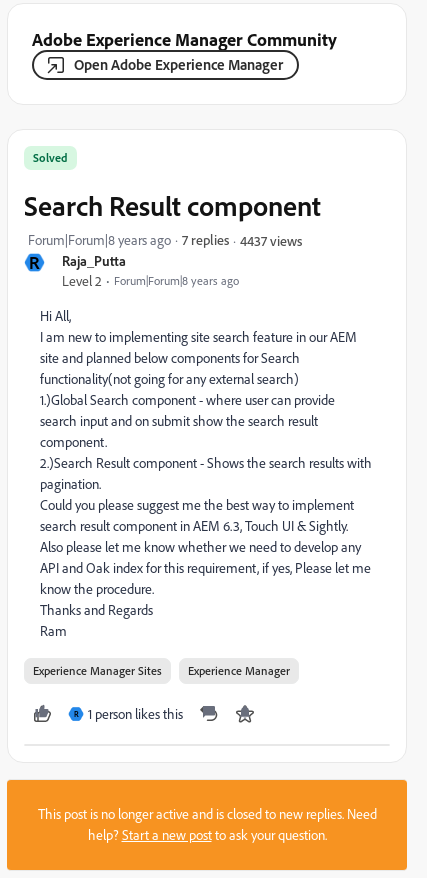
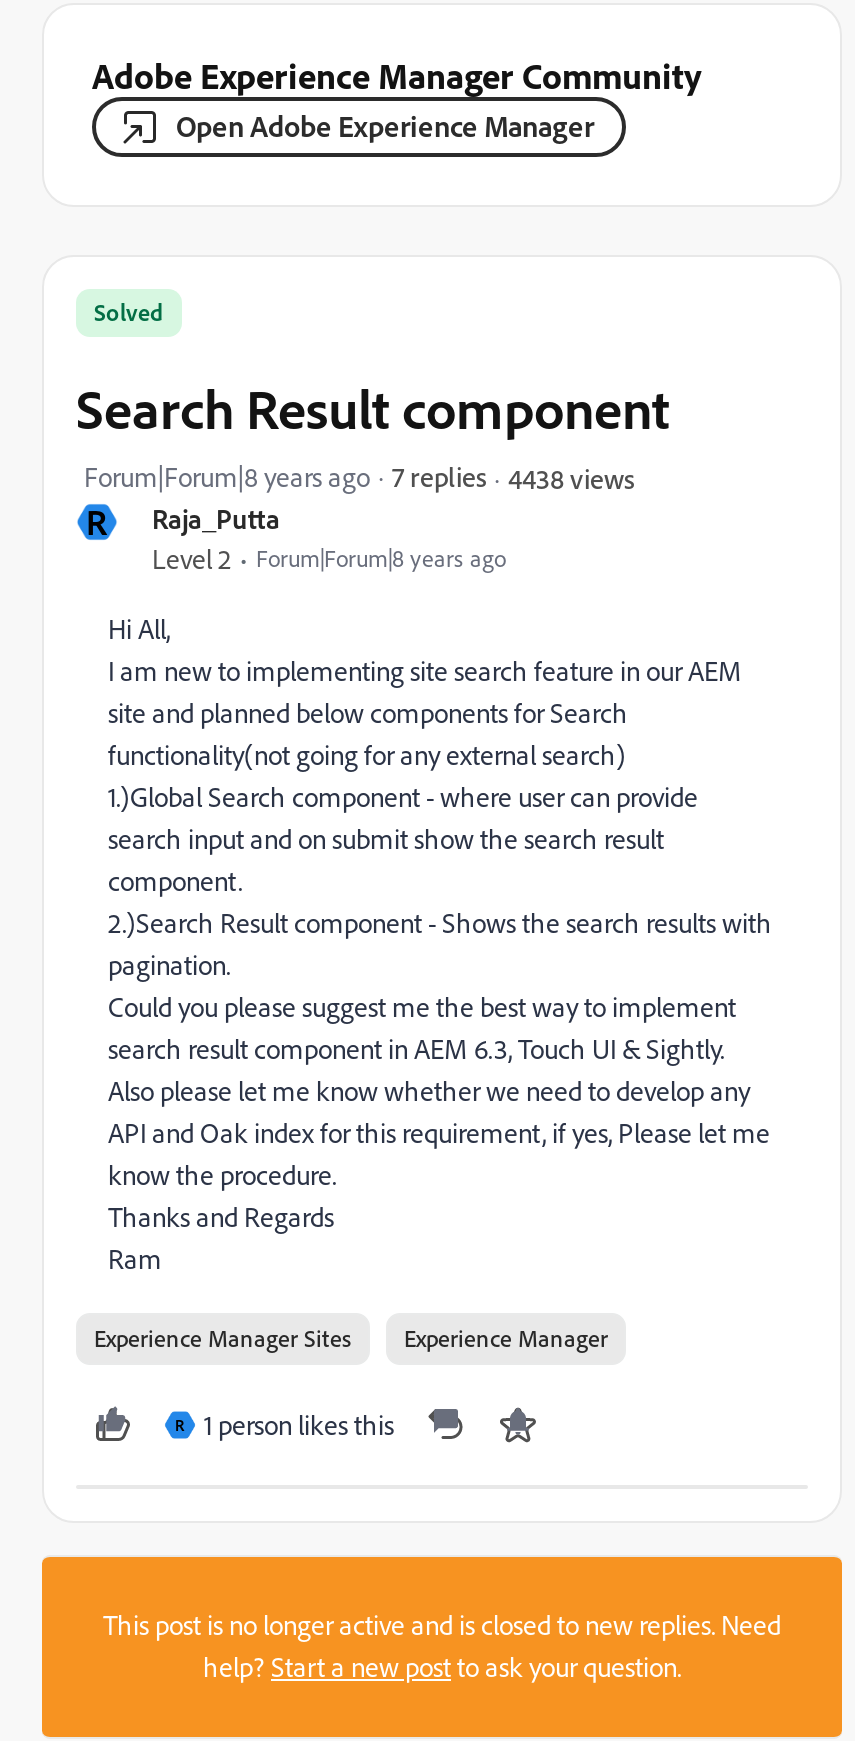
[240,231,302,248] 4437 views -> [508,460,634,494] 4438 views

